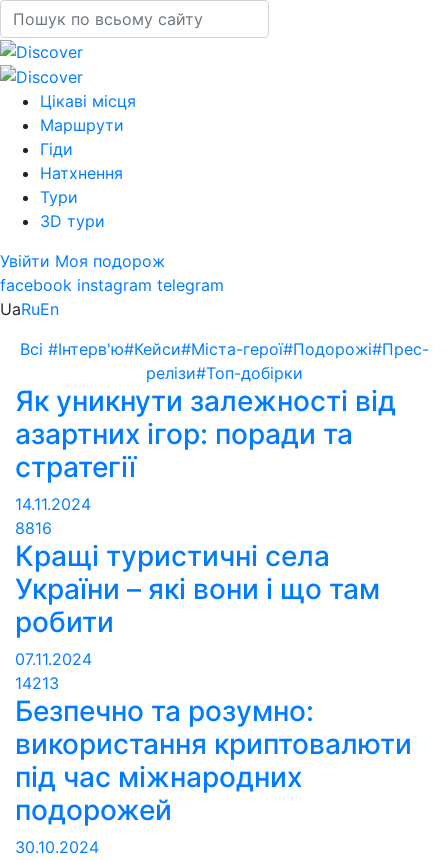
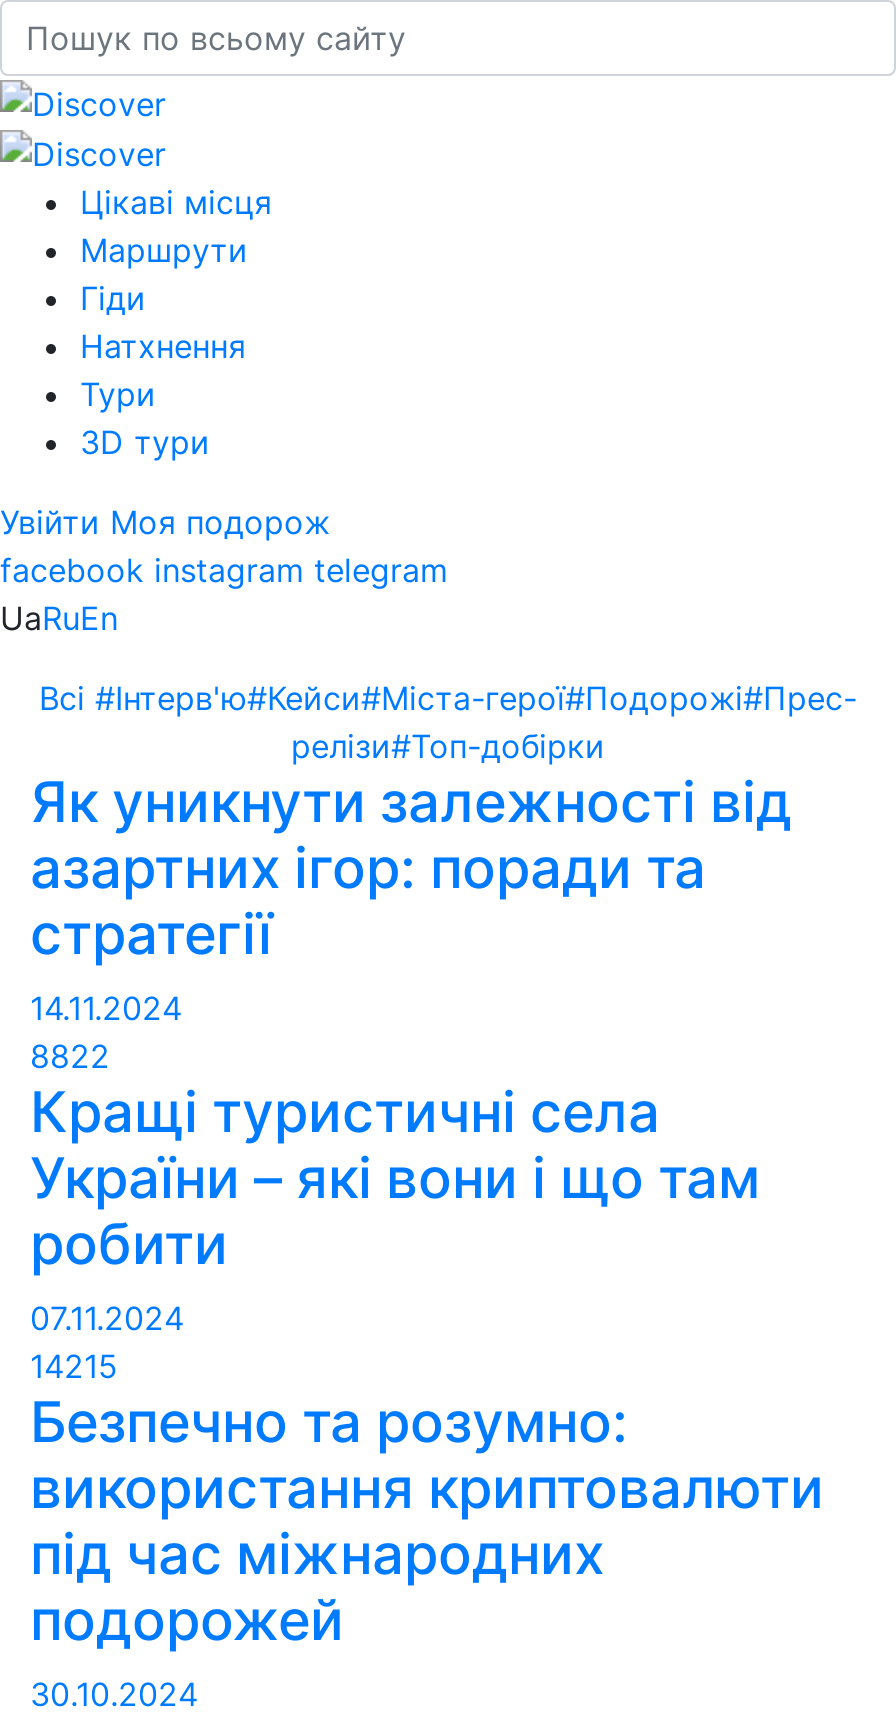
[15,518,52,538] 8816 -> [30,1037,110,1077] 8822
[15,673,59,693] 14213 -> [30,1347,118,1387] 14215

